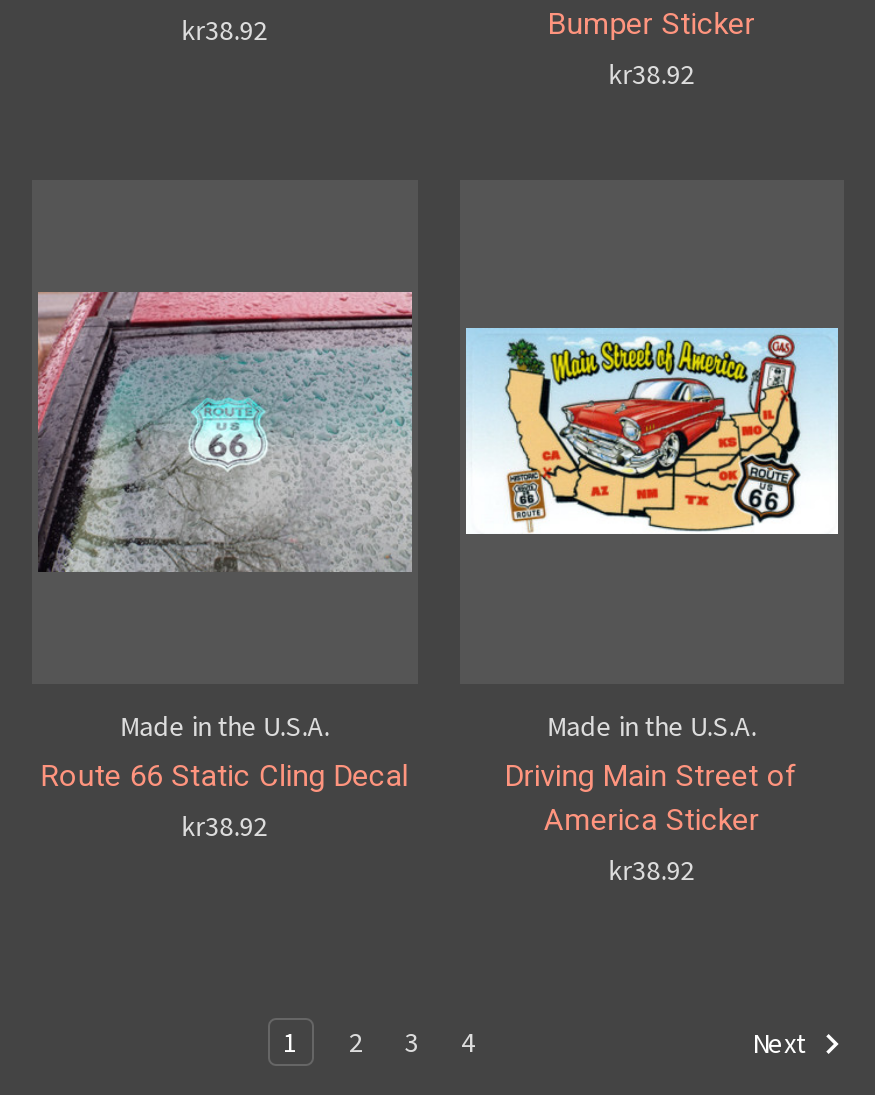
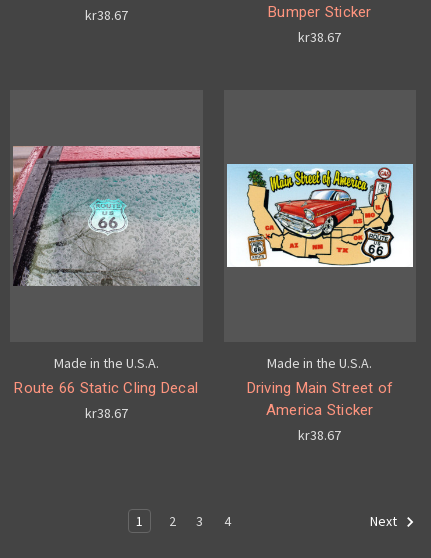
[182,12,268,48] kr38.92 -> [85,6,128,24] kr38.67
[608,56,694,92] kr38.92 -> [298,28,341,46] kr38.67
[182,807,268,843] kr38.92 -> [85,404,128,422] kr38.67
[608,851,694,887] kr38.92 -> [298,426,341,444] kr38.67

